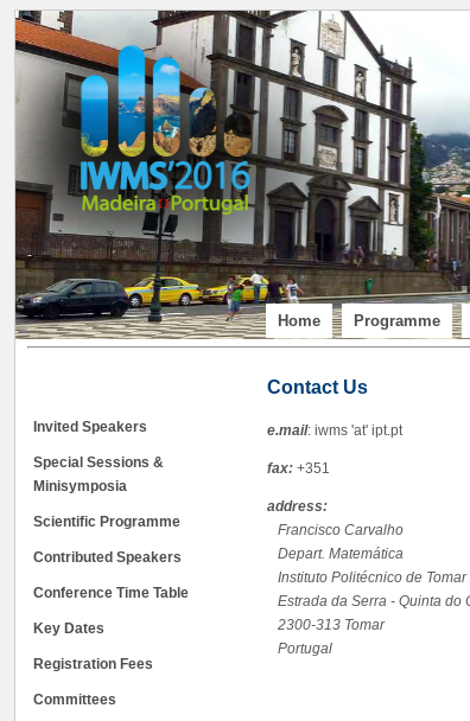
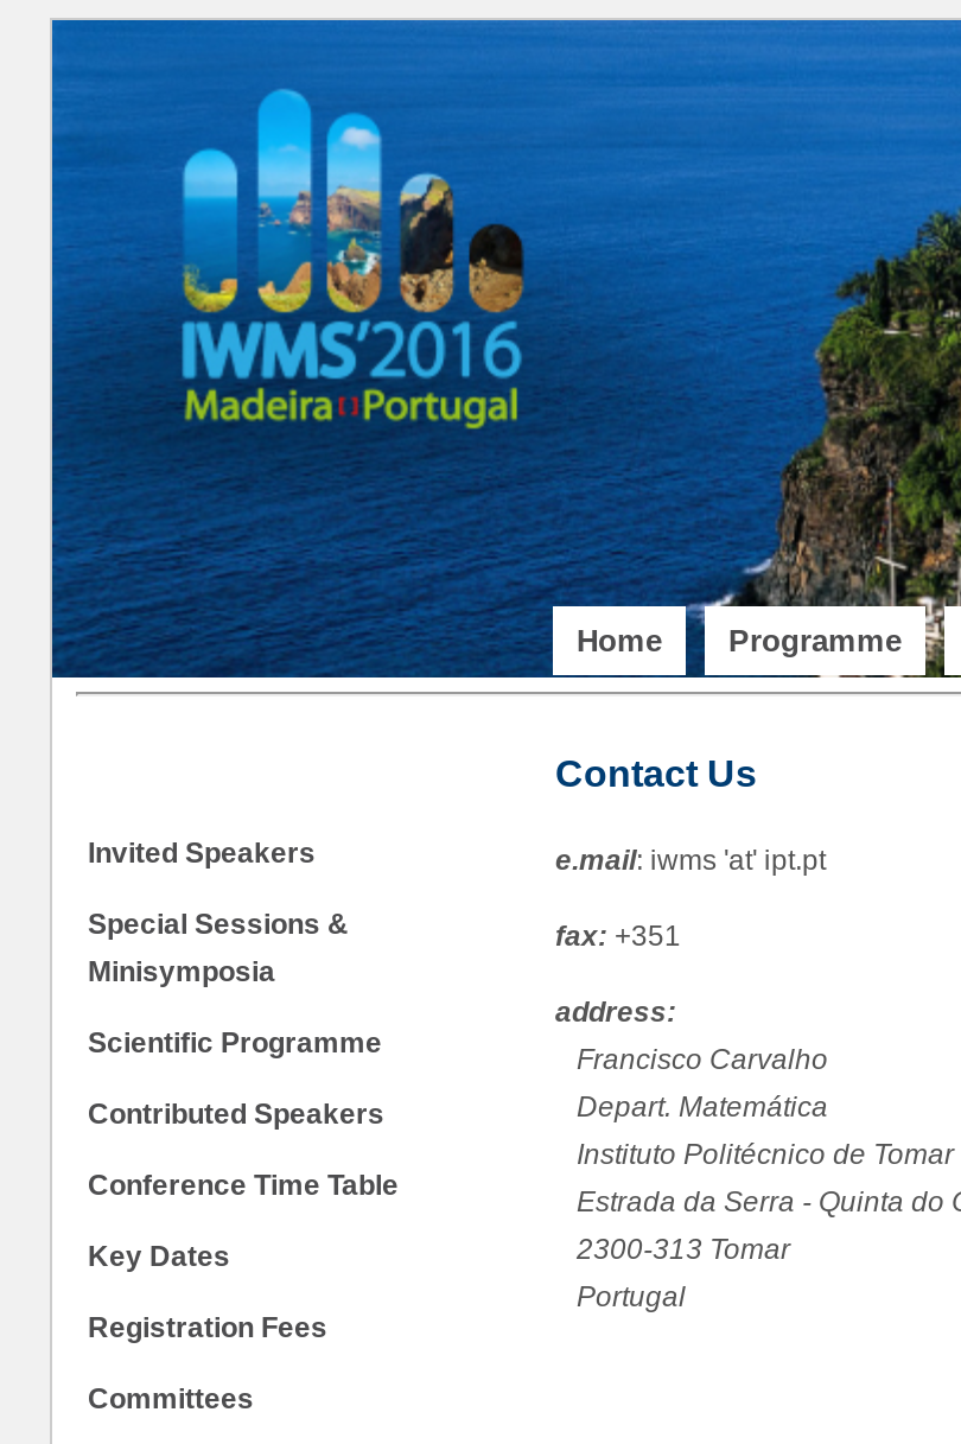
[14,9,466,340] [image] -> [50,18,954,680] [image]

